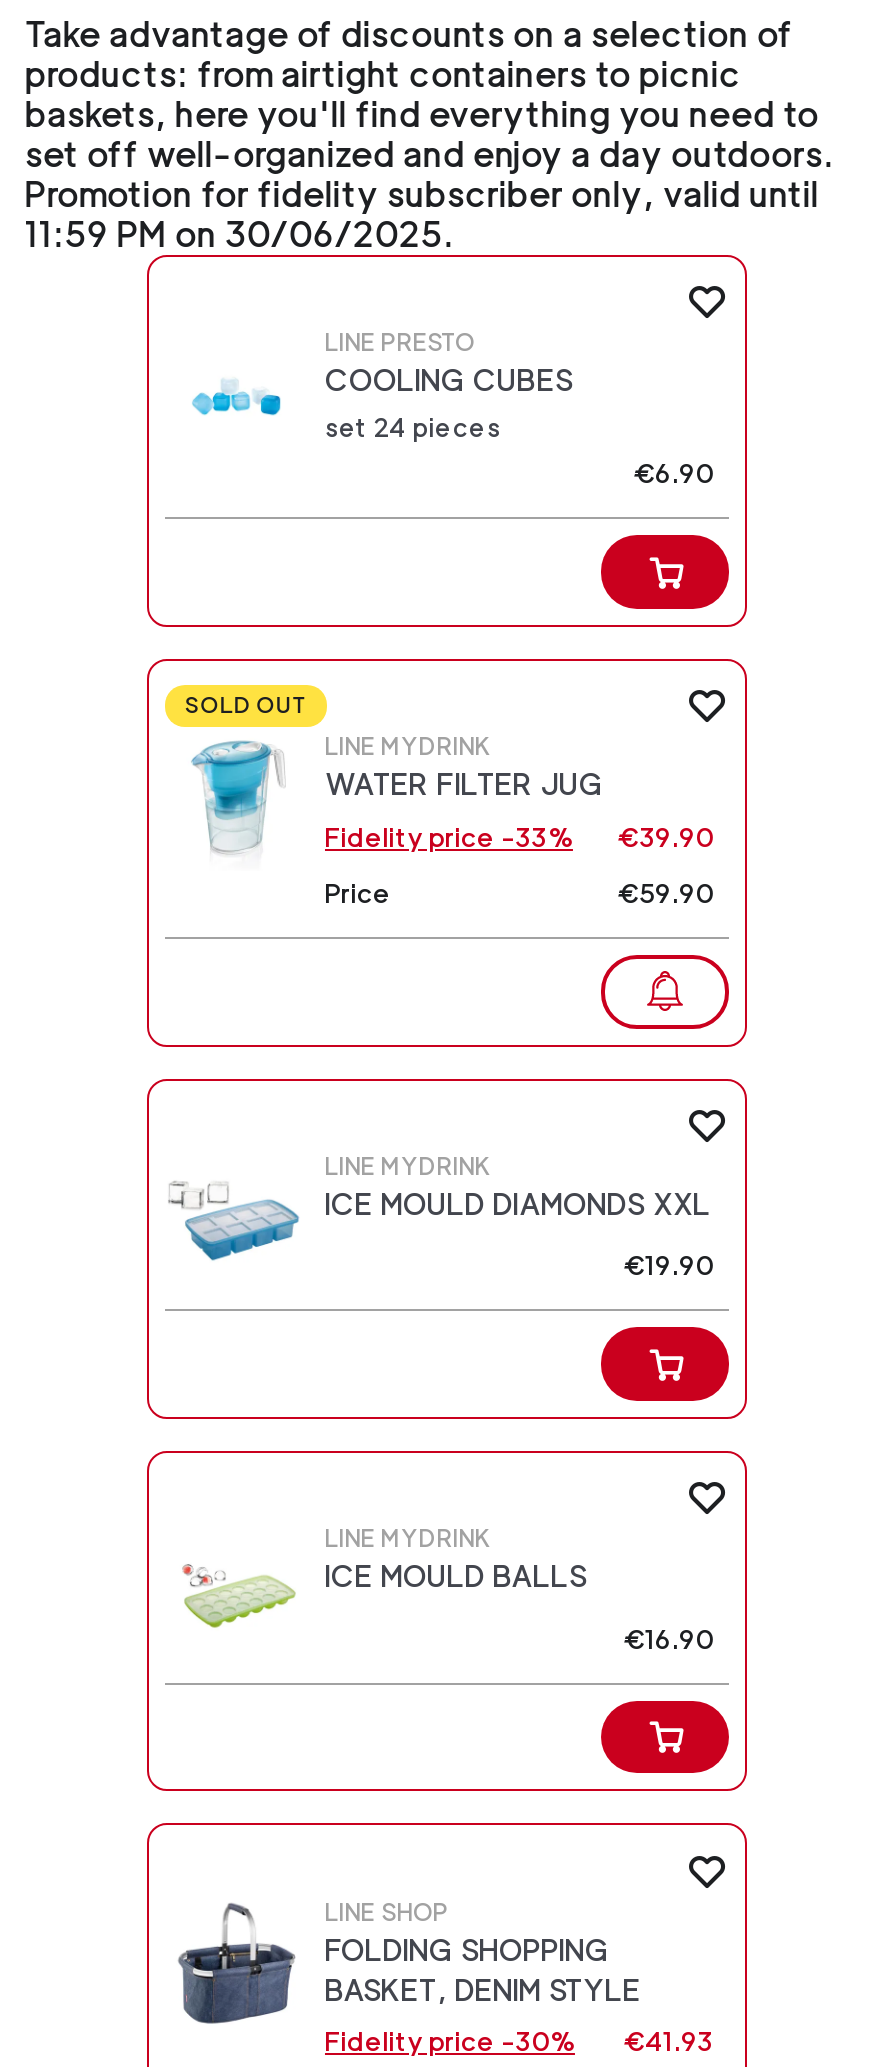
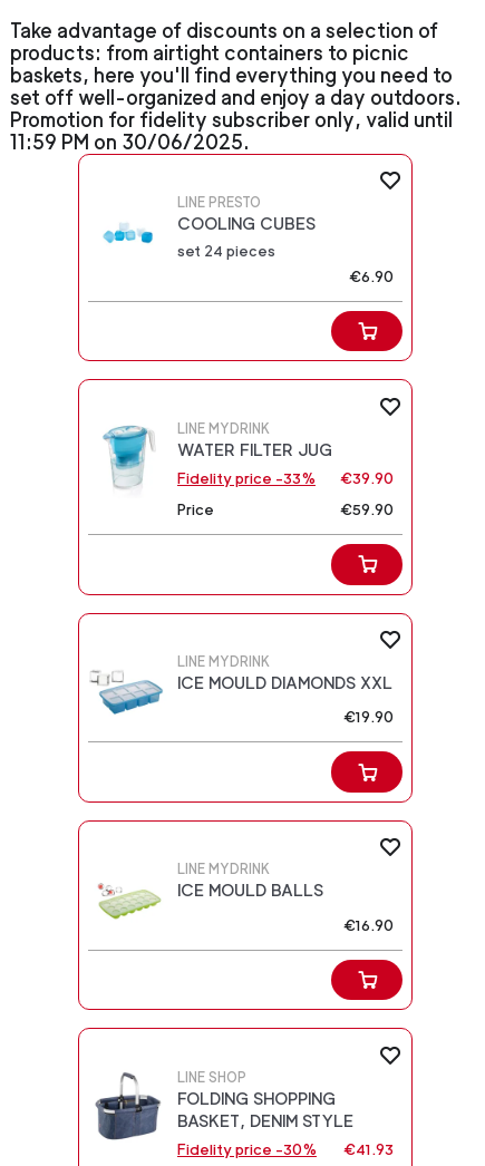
[184,691,308,719] SOLD OUT -> none
[605,959,725,1025] [image] -> [332,545,401,584] [image]

